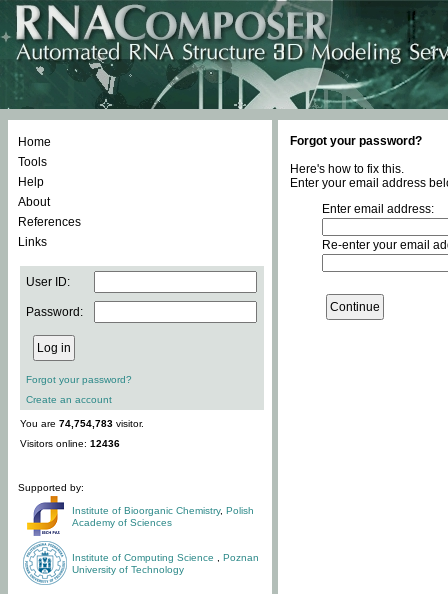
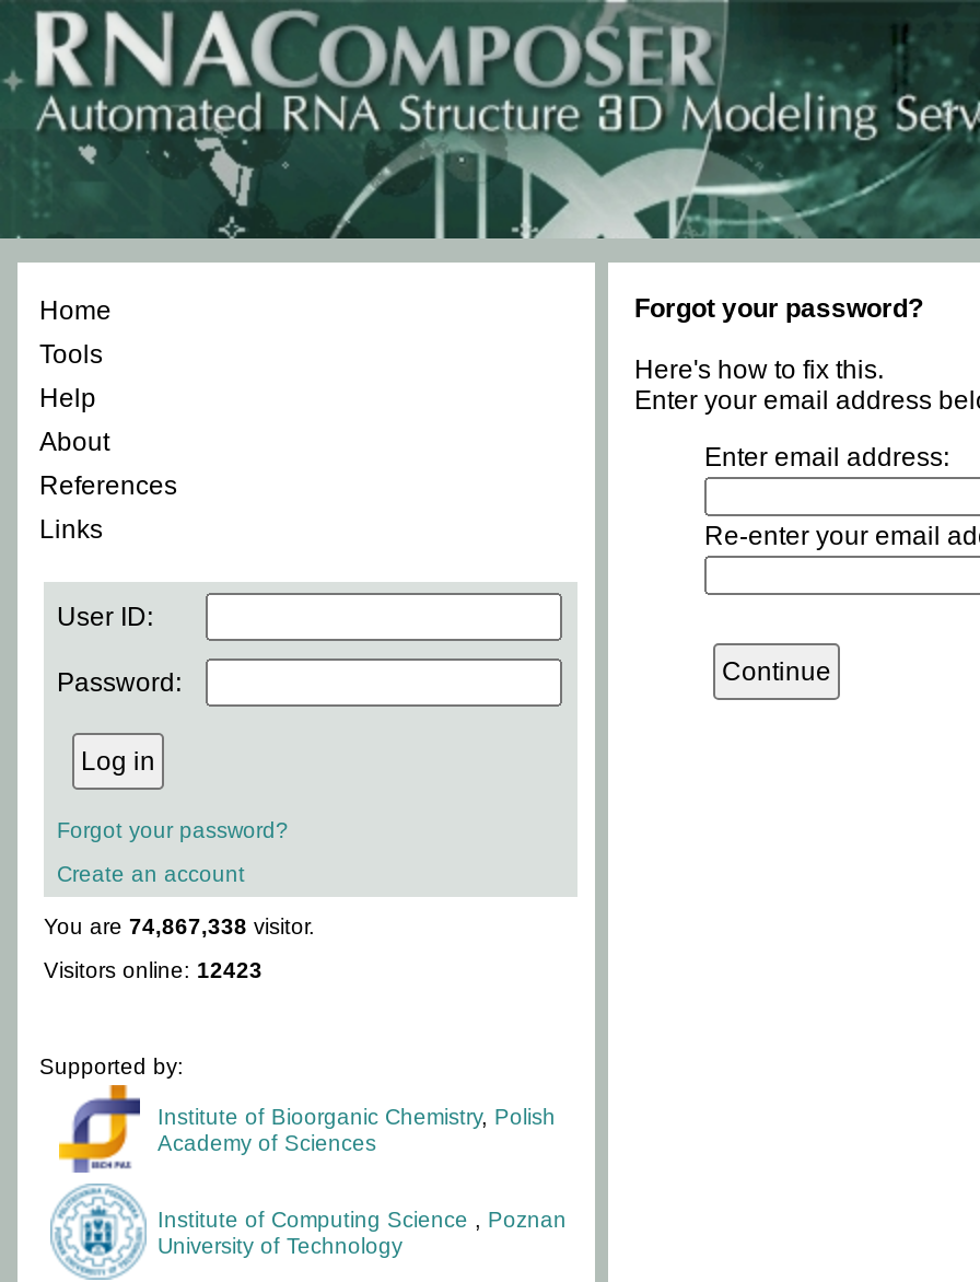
[20,418,144,429] You are 74,754,783 visitor. -> [44,914,315,939] You are 74,867,338 visitor.
[20,438,120,449] Visitors online: 12436 -> [44,958,262,982] Visitors online: 12423

